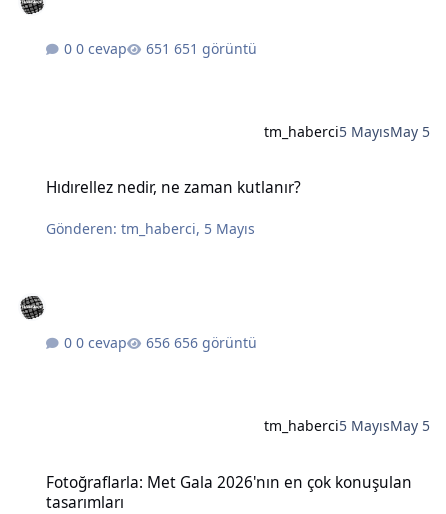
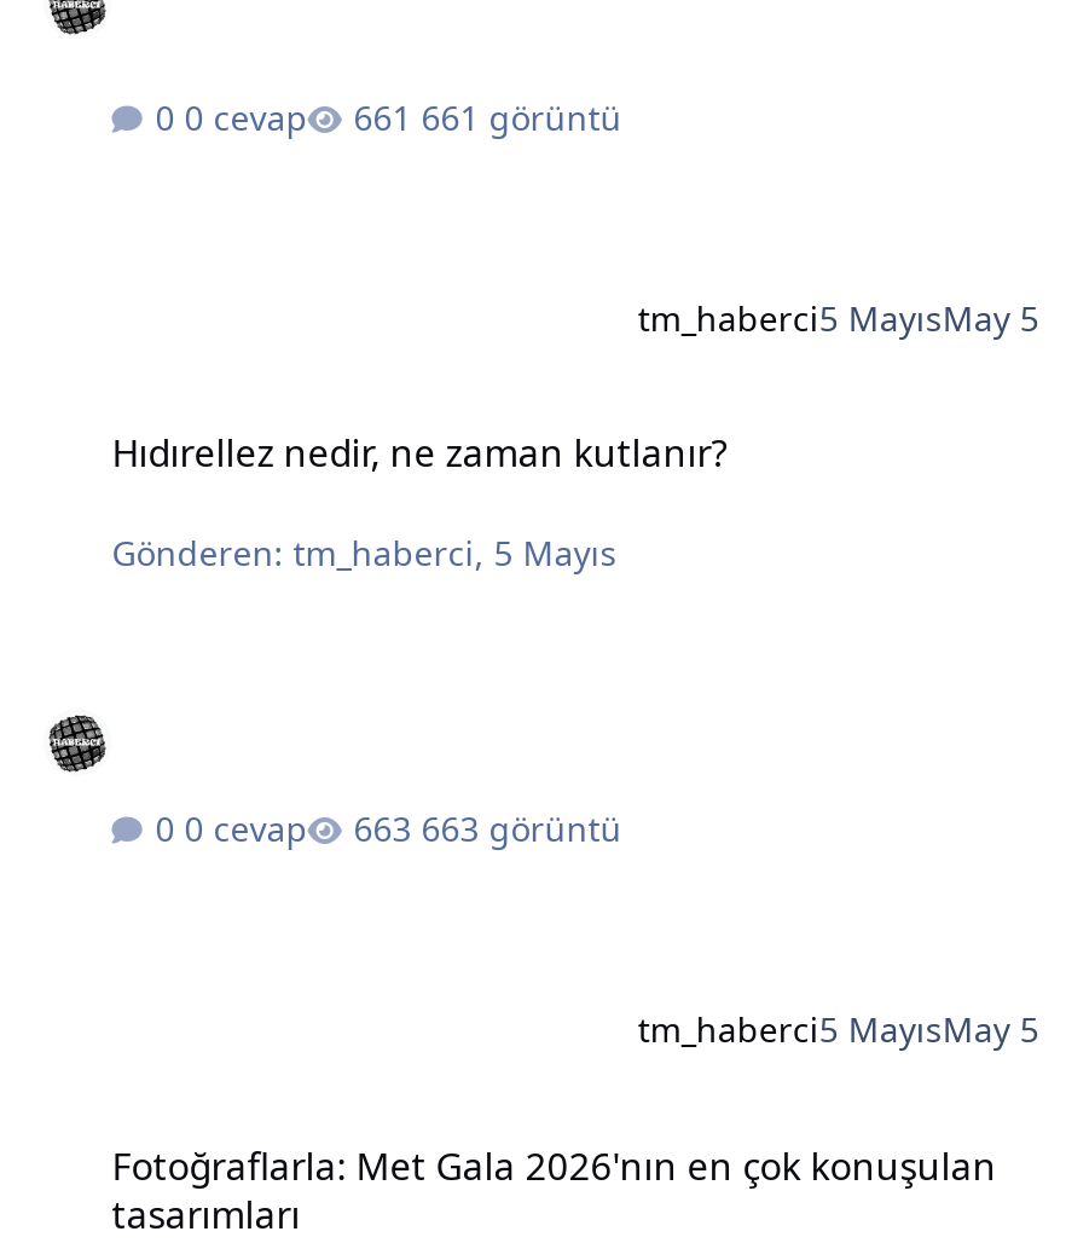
[174,38,257,57] 651 görüntü -> [421,93,622,139] 661 görüntü
[174,333,257,352] 656 görüntü -> [421,806,622,852] 663 görüntü

